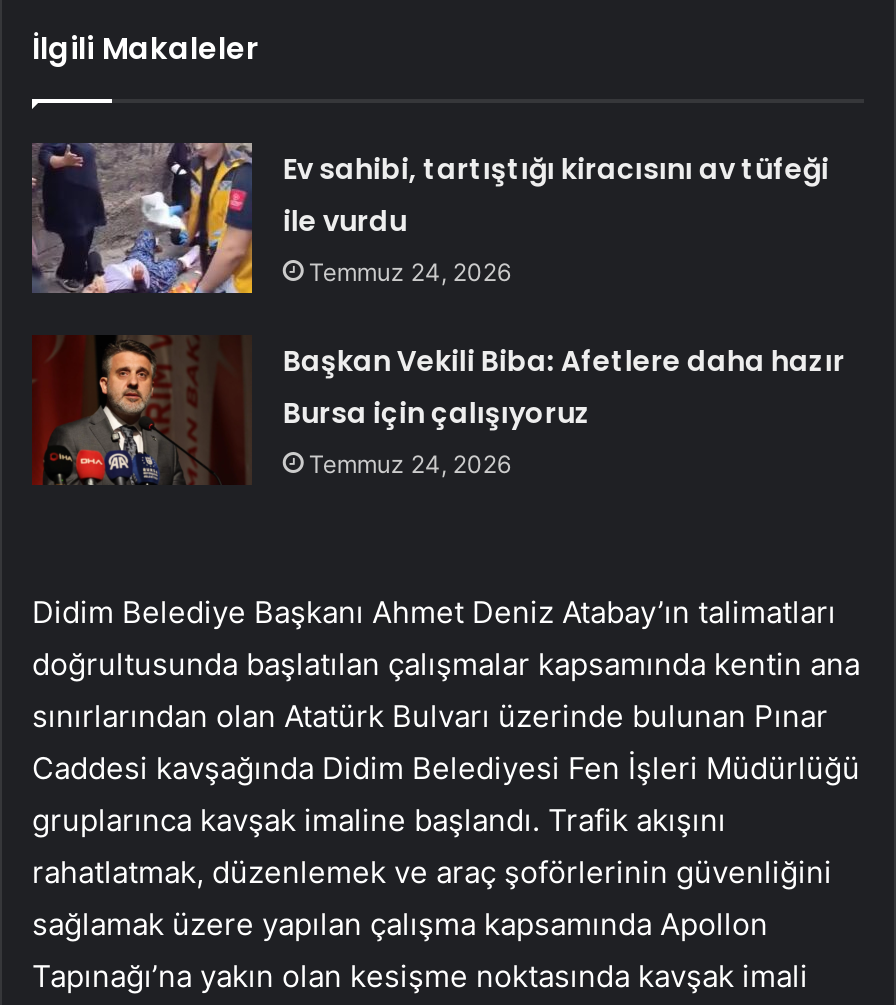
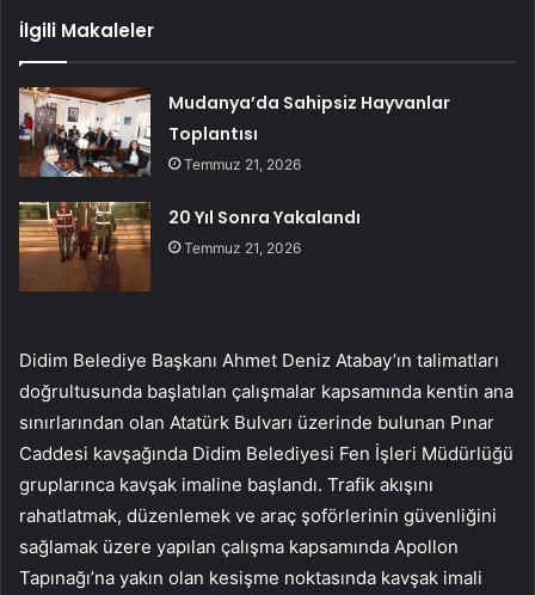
[30,141,829,295] [image] | Ev sahibi, tartıştığı kiracısını av tüfeği | ile vurdu | Temmuz 24, 2026 -> [19,87,451,178] [image] | Mudanya’da Sahipsiz Hayvanlar | Toplantısı | Temmuz 21, 2026
[32,335,845,487] [image] | Başkan Vekili Biba: Afetlere daha hazır | Bursa için çalışıyoruz | Temmuz 24, 2026 -> [18,201,361,292] [image] | 20 Yıl Sonra Yakalandı | Temmuz 21, 2026

